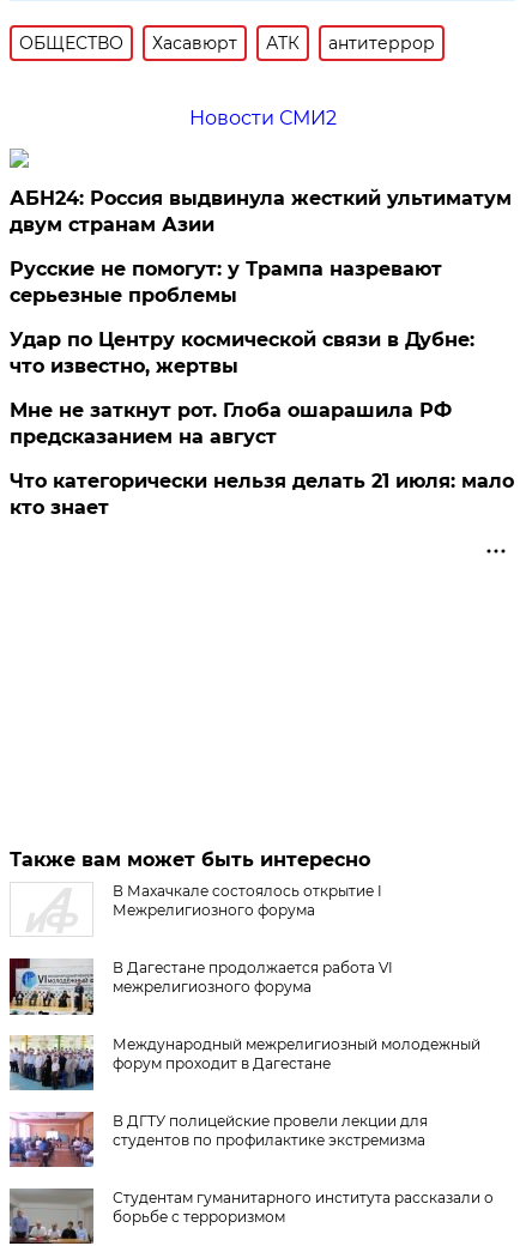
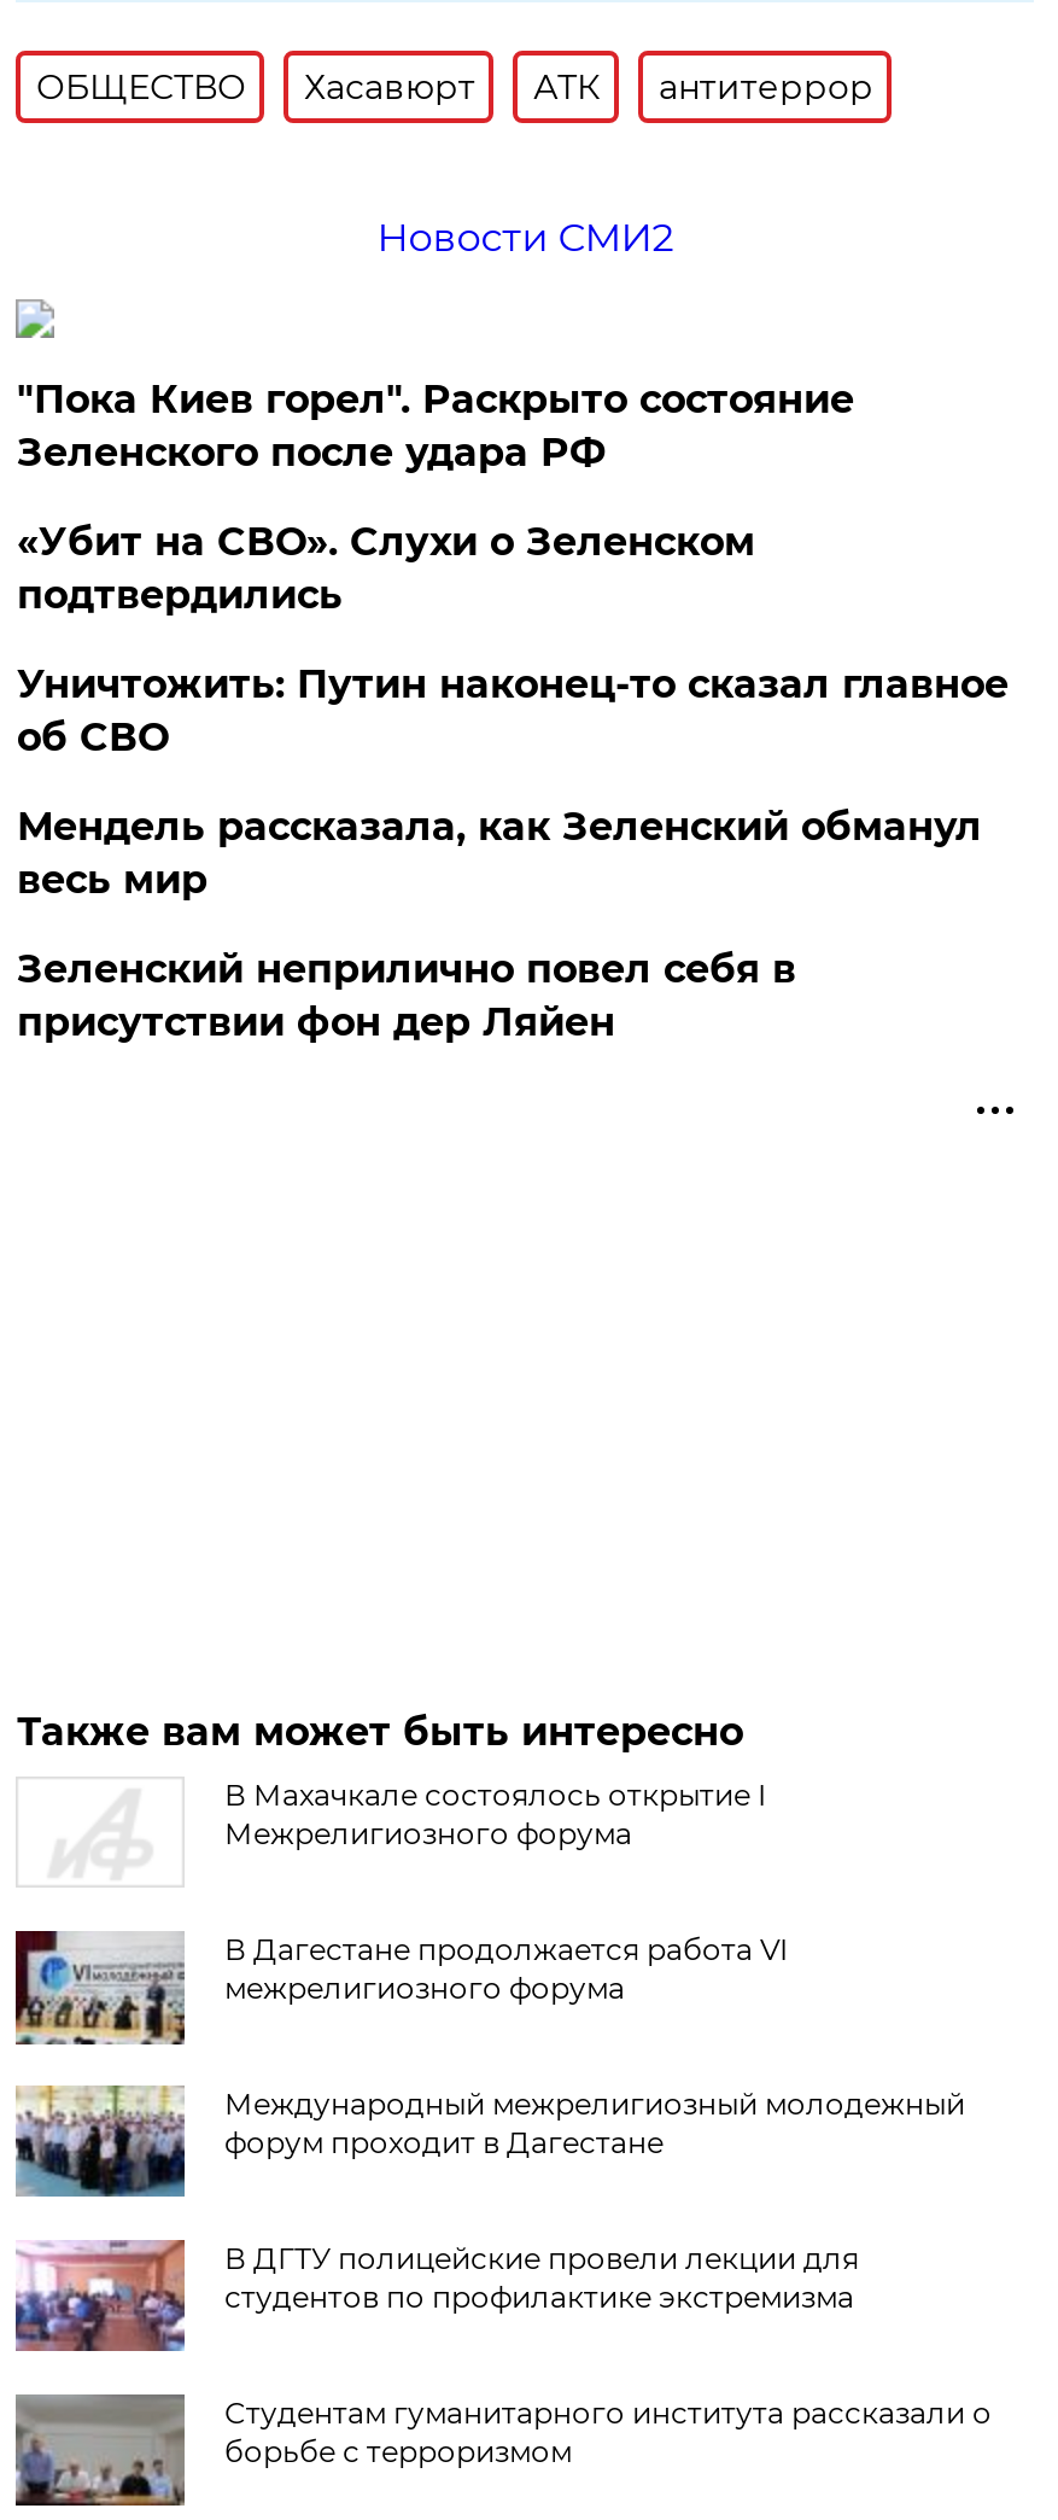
[10,186,512,236] АБН24: Россия выдвинула жесткий ультиматум | двум странам Азии -> [17,376,854,475] "Пока Киев горел". Раскрыто состояние | Зеленского после удара РФ
[10,257,443,306] Русские не помогут: у Трампа назревают | серьезные проблемы -> [17,518,755,617] «Убит на СВО». Слухи о Зеленском | подтвердились
[10,328,475,377] Удар по Центру космической связи в Дубне: | что известно, жертвы -> [17,660,1008,759] Уничтожить: Путин наконец-то сказал главное | об СВО
[10,398,452,448] Мне не заткнут рот. Глоба ошарашила РФ | предсказанием на август -> [17,803,982,902] Мендель рассказала, как Зеленский обманул | весь мир
[10,469,514,518] Что категорически нельзя делать 21 июля: мало | кто знает -> [17,945,796,1044] Зеленский неприлично повел cебя в | присутствии фон дер Ляйен

